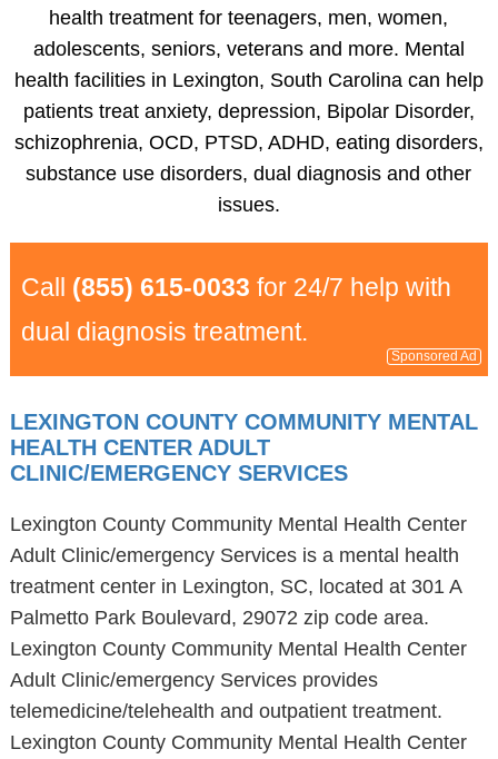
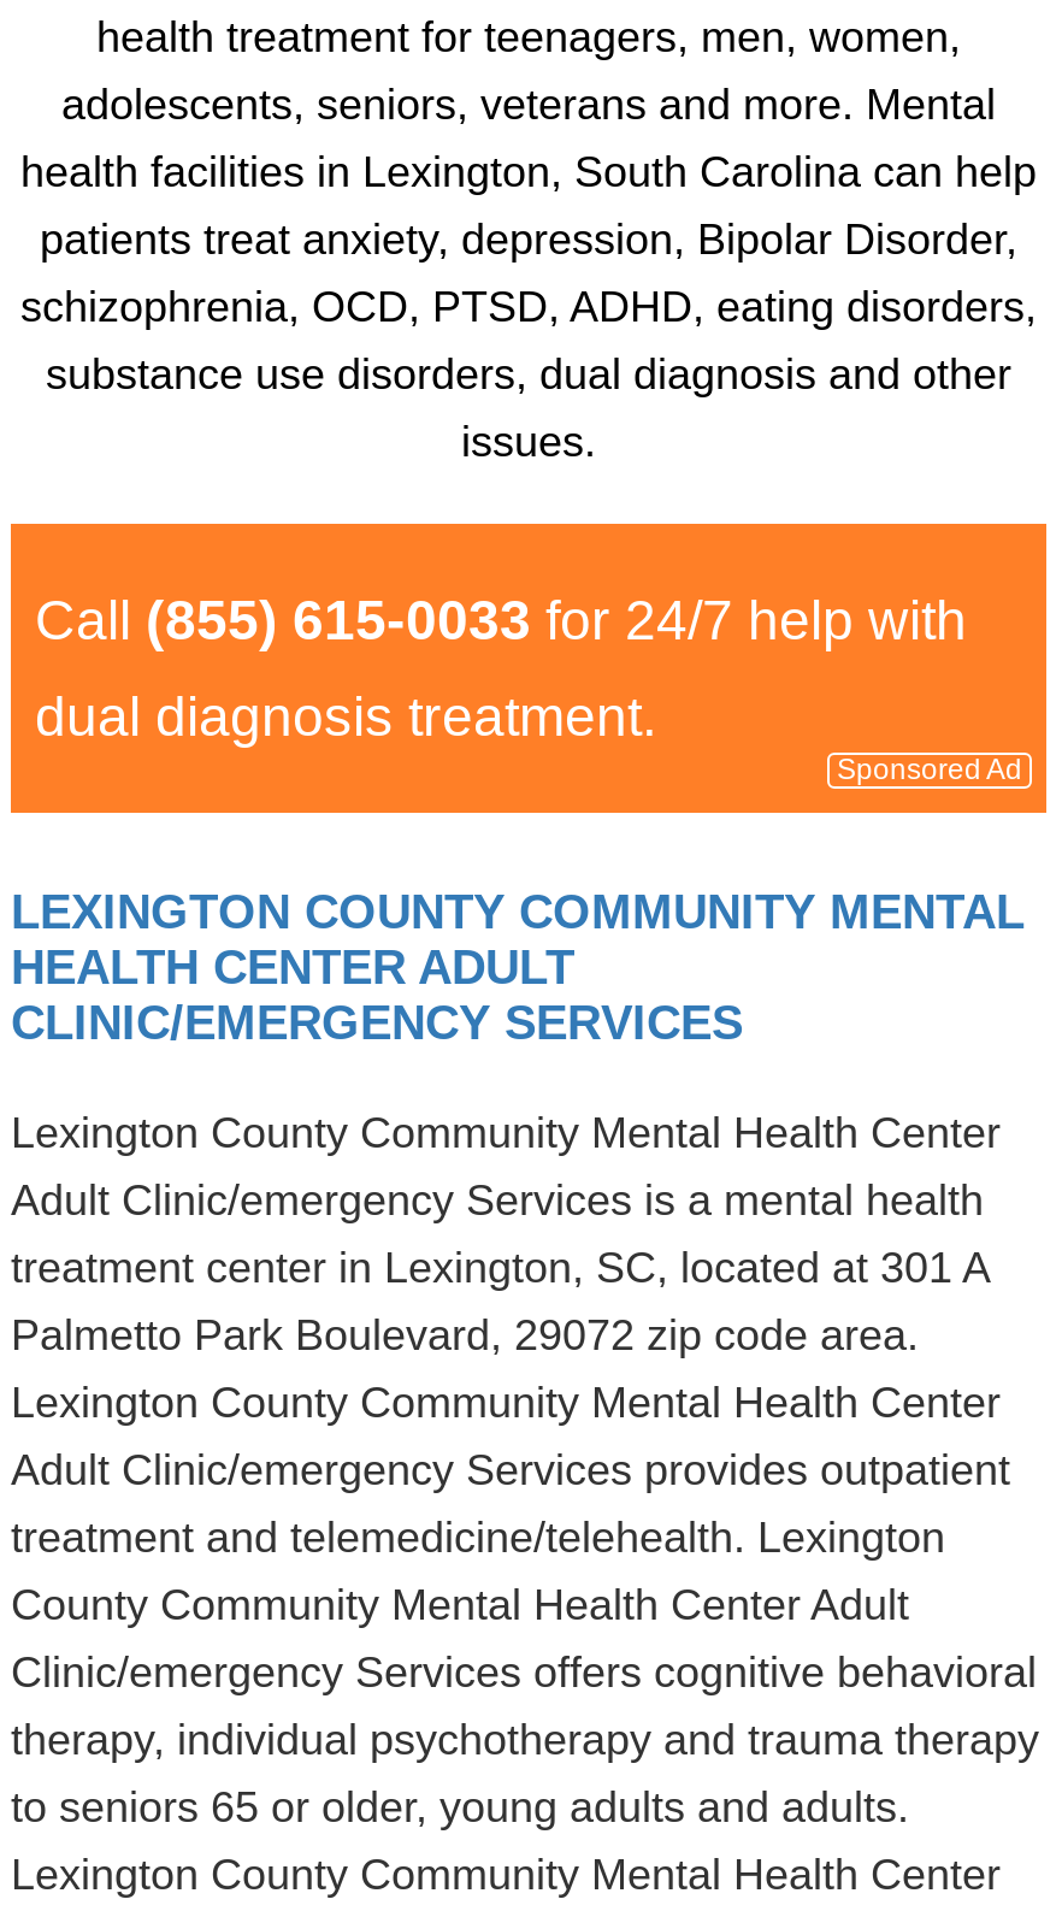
[10,669,442,722] Adult Clinic/emergency Services provides | telemedicine/telehealth and outpatient treatment. -> [11,1446,1039,1832] Adult Clinic/emergency Services provides outpatient | treatment and telemedicine/telehealth. Lexington | County Community Mental Health Center Adult | Clinic/emergency Services offers cognitive behavioral | therapy, individual psychotherapy and trauma therapy | to seniors 65 or older, young adults and adults.

